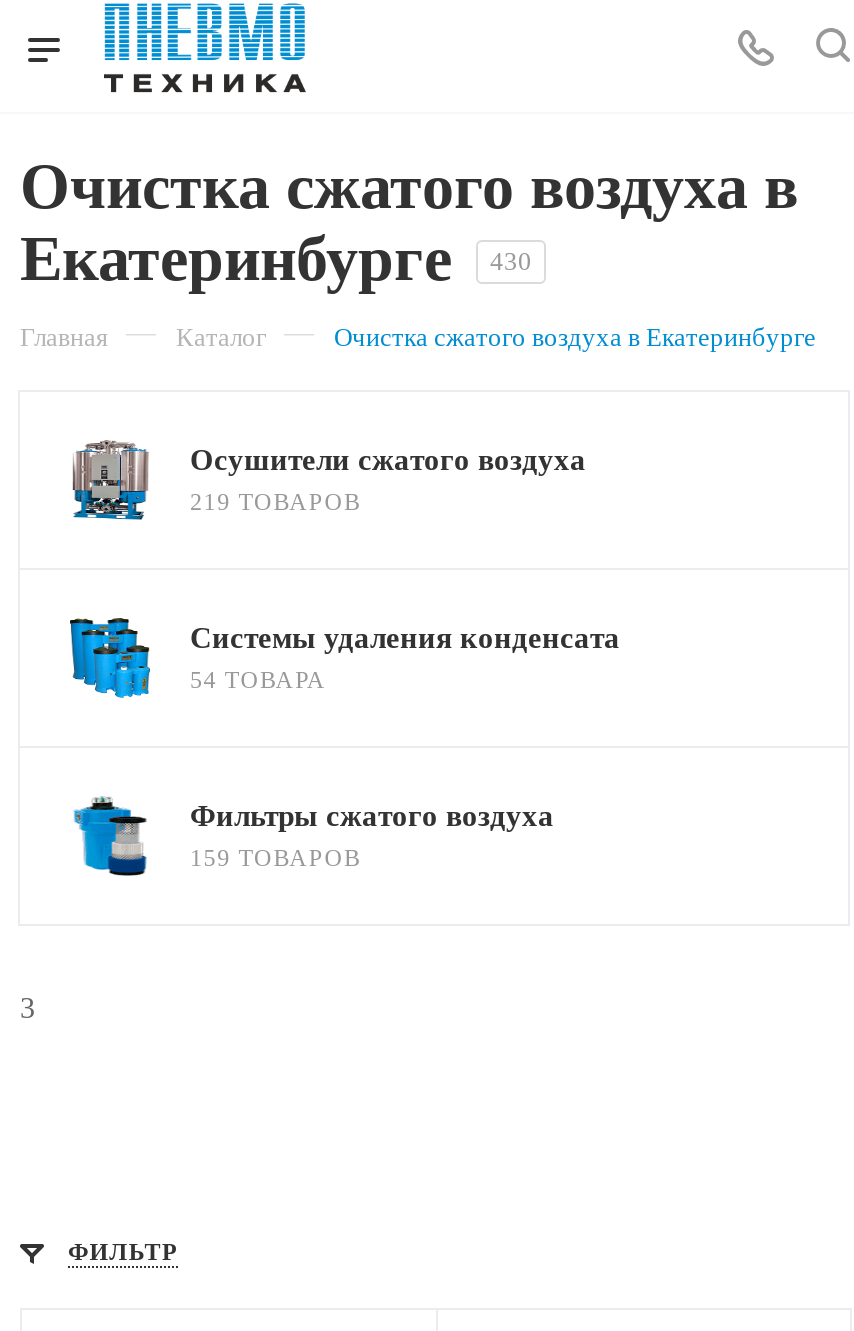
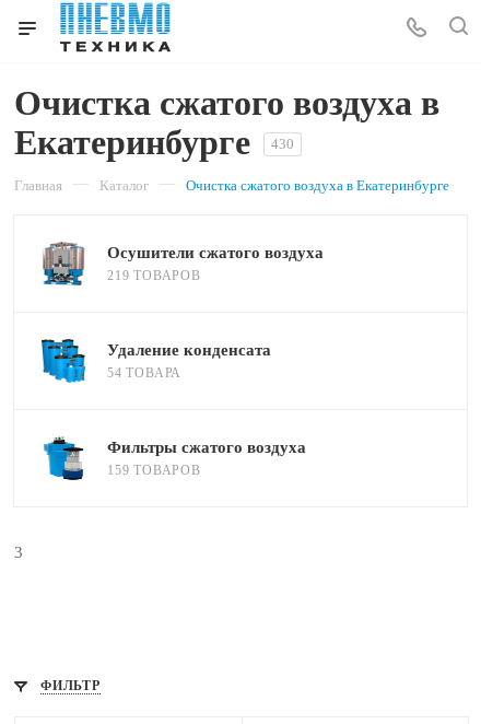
[190,622,620,654] Системы удаления конденсата -> [107,341,271,359] Удаление конденсата

